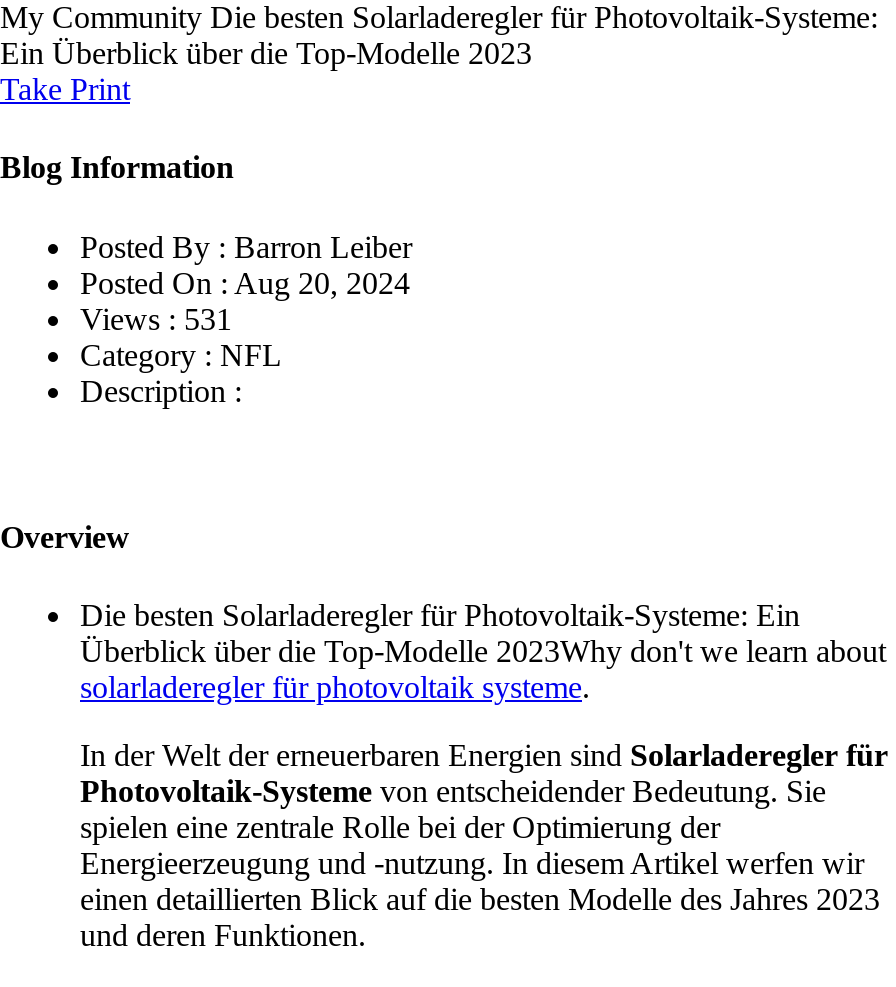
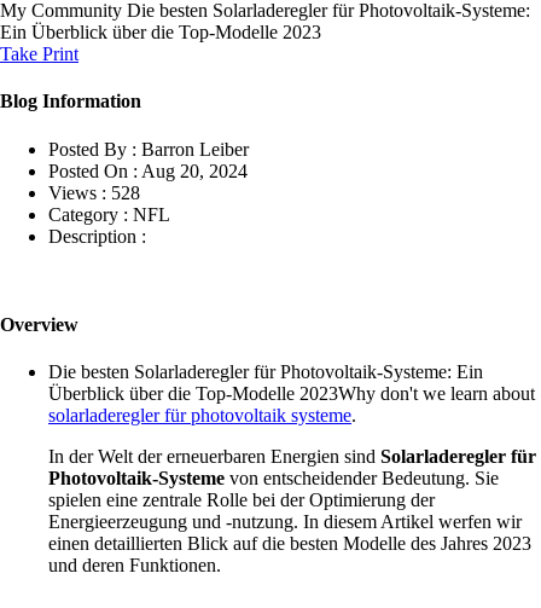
[80,301,232,335] Views : 531 -> [48,182,140,202] Views : 528

